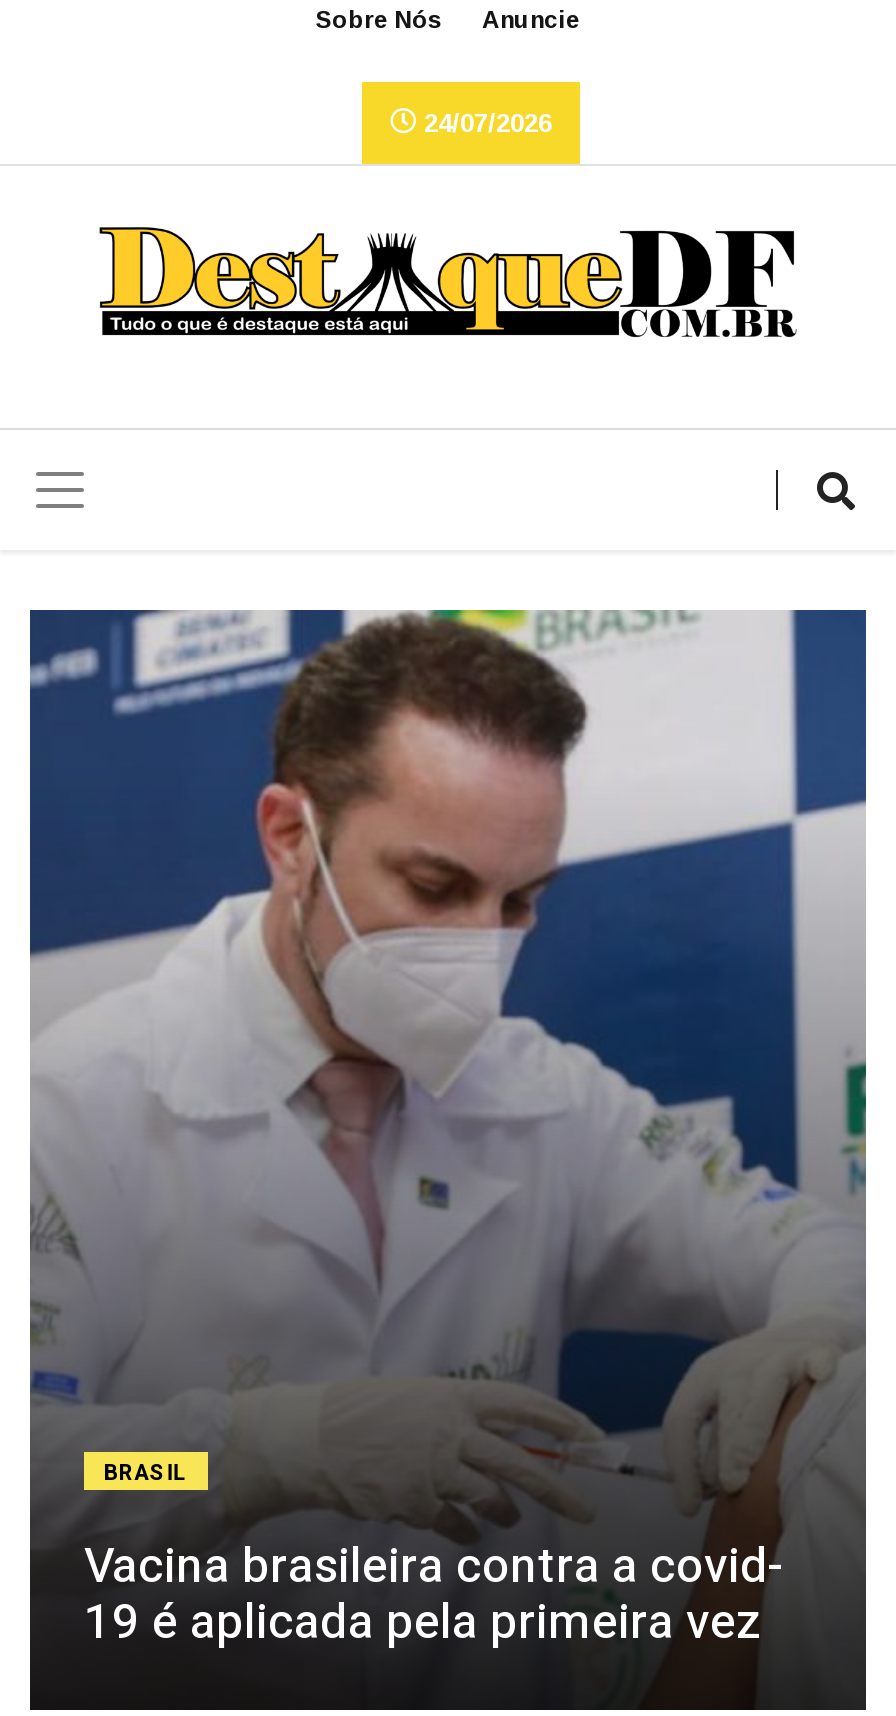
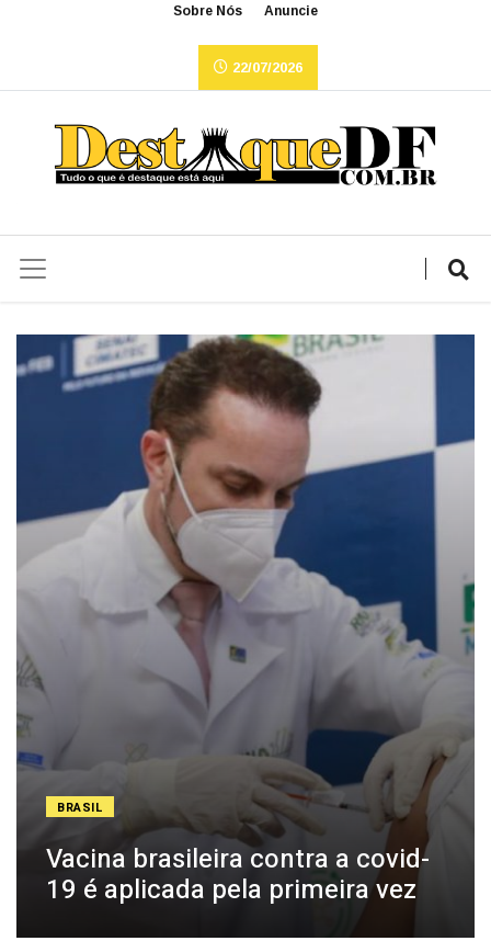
[416,108,552,138] 24/07/2026 -> [228,59,302,76] 22/07/2026

